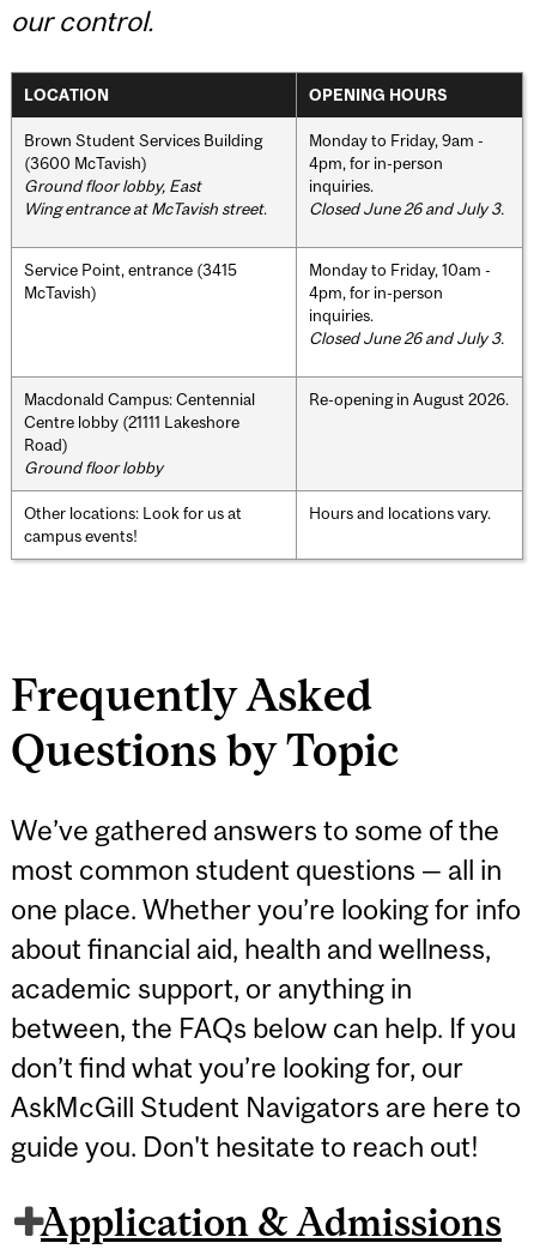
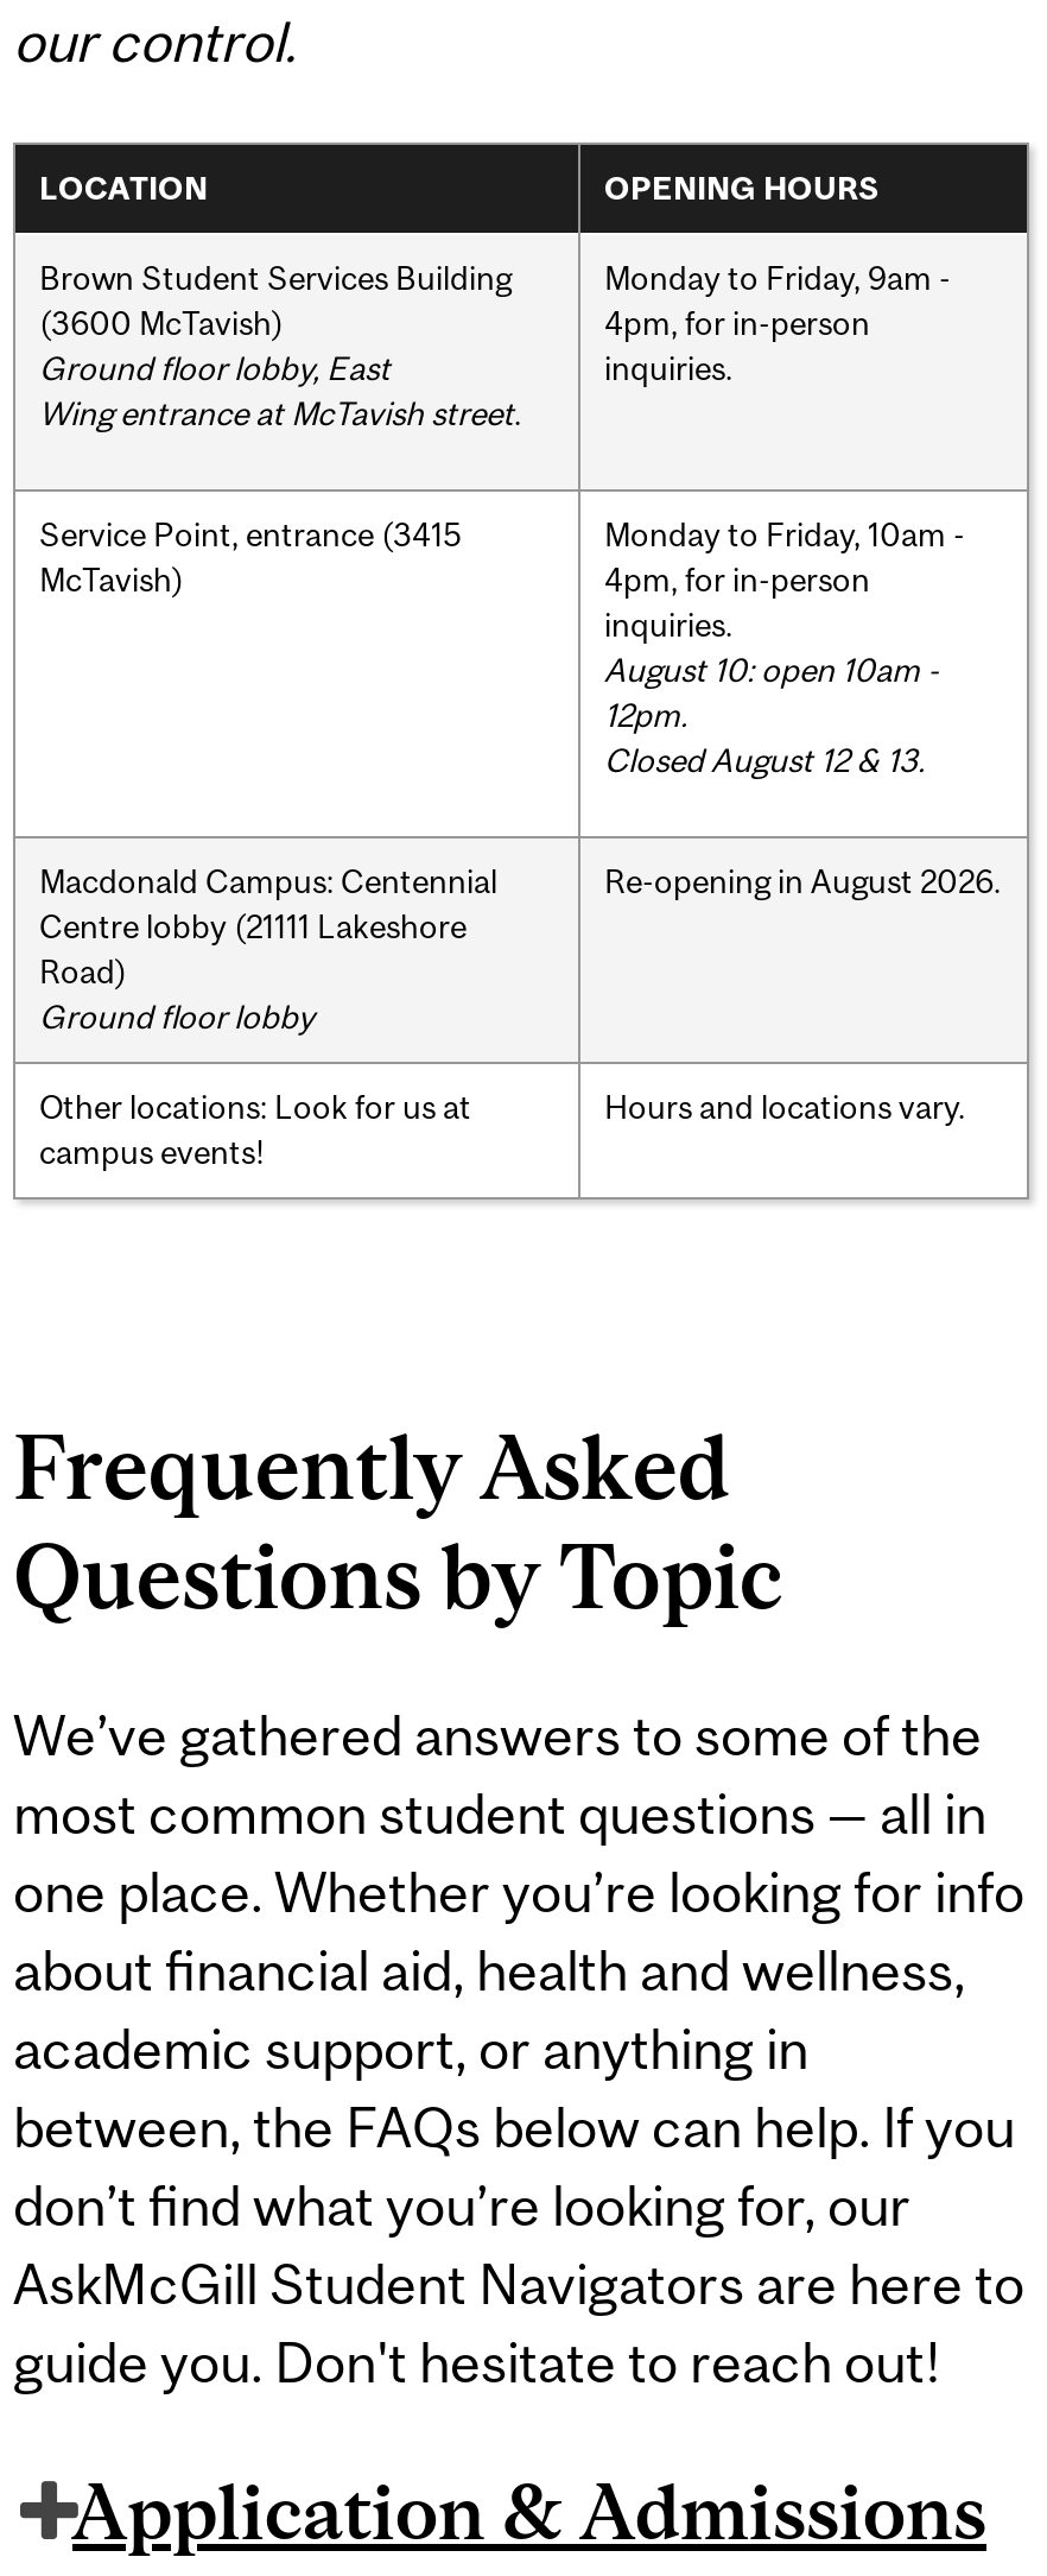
[309,198,504,218] Closed June 26 and July 3. -> none
[309,328,504,347] Closed June 26 and July 3. -> [604,650,939,778] August 10: open 10am - | 12pm. | Closed August 12 & 13.

